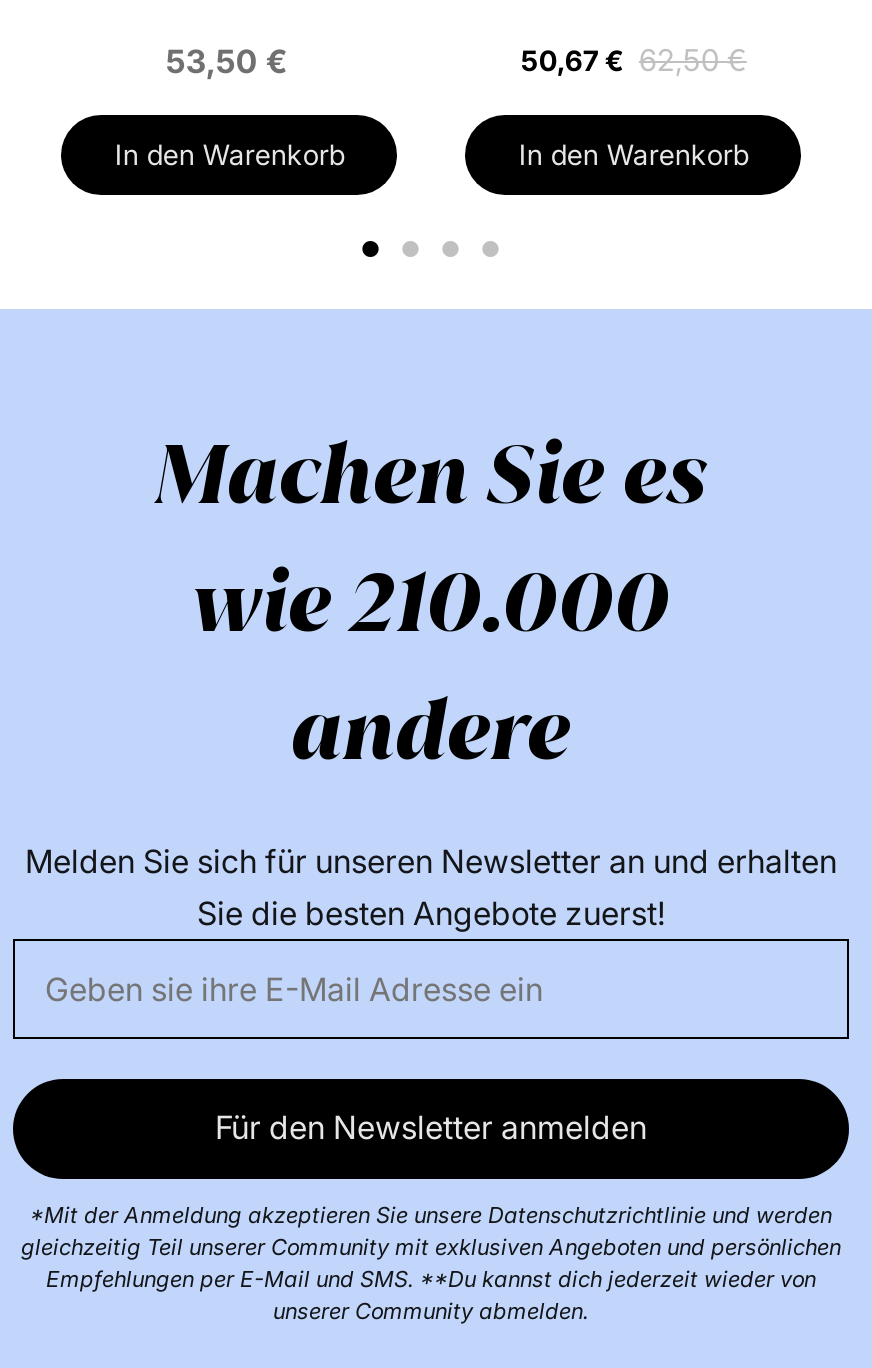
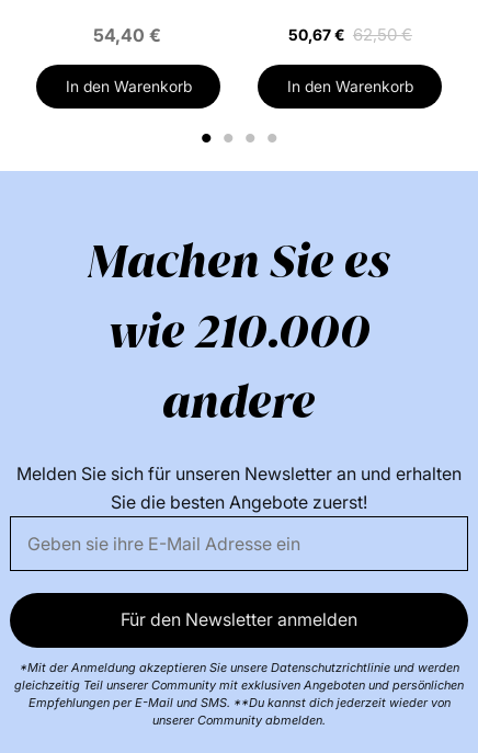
[166,41,288,81] 53,50 € -> [93,24,161,46] 54,40 €

